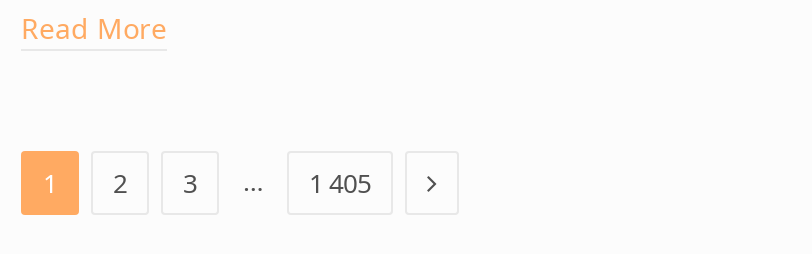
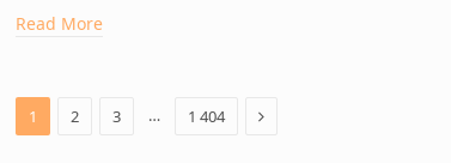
[309,165,371,201] 1 405 -> [188,106,225,127] 1 404

